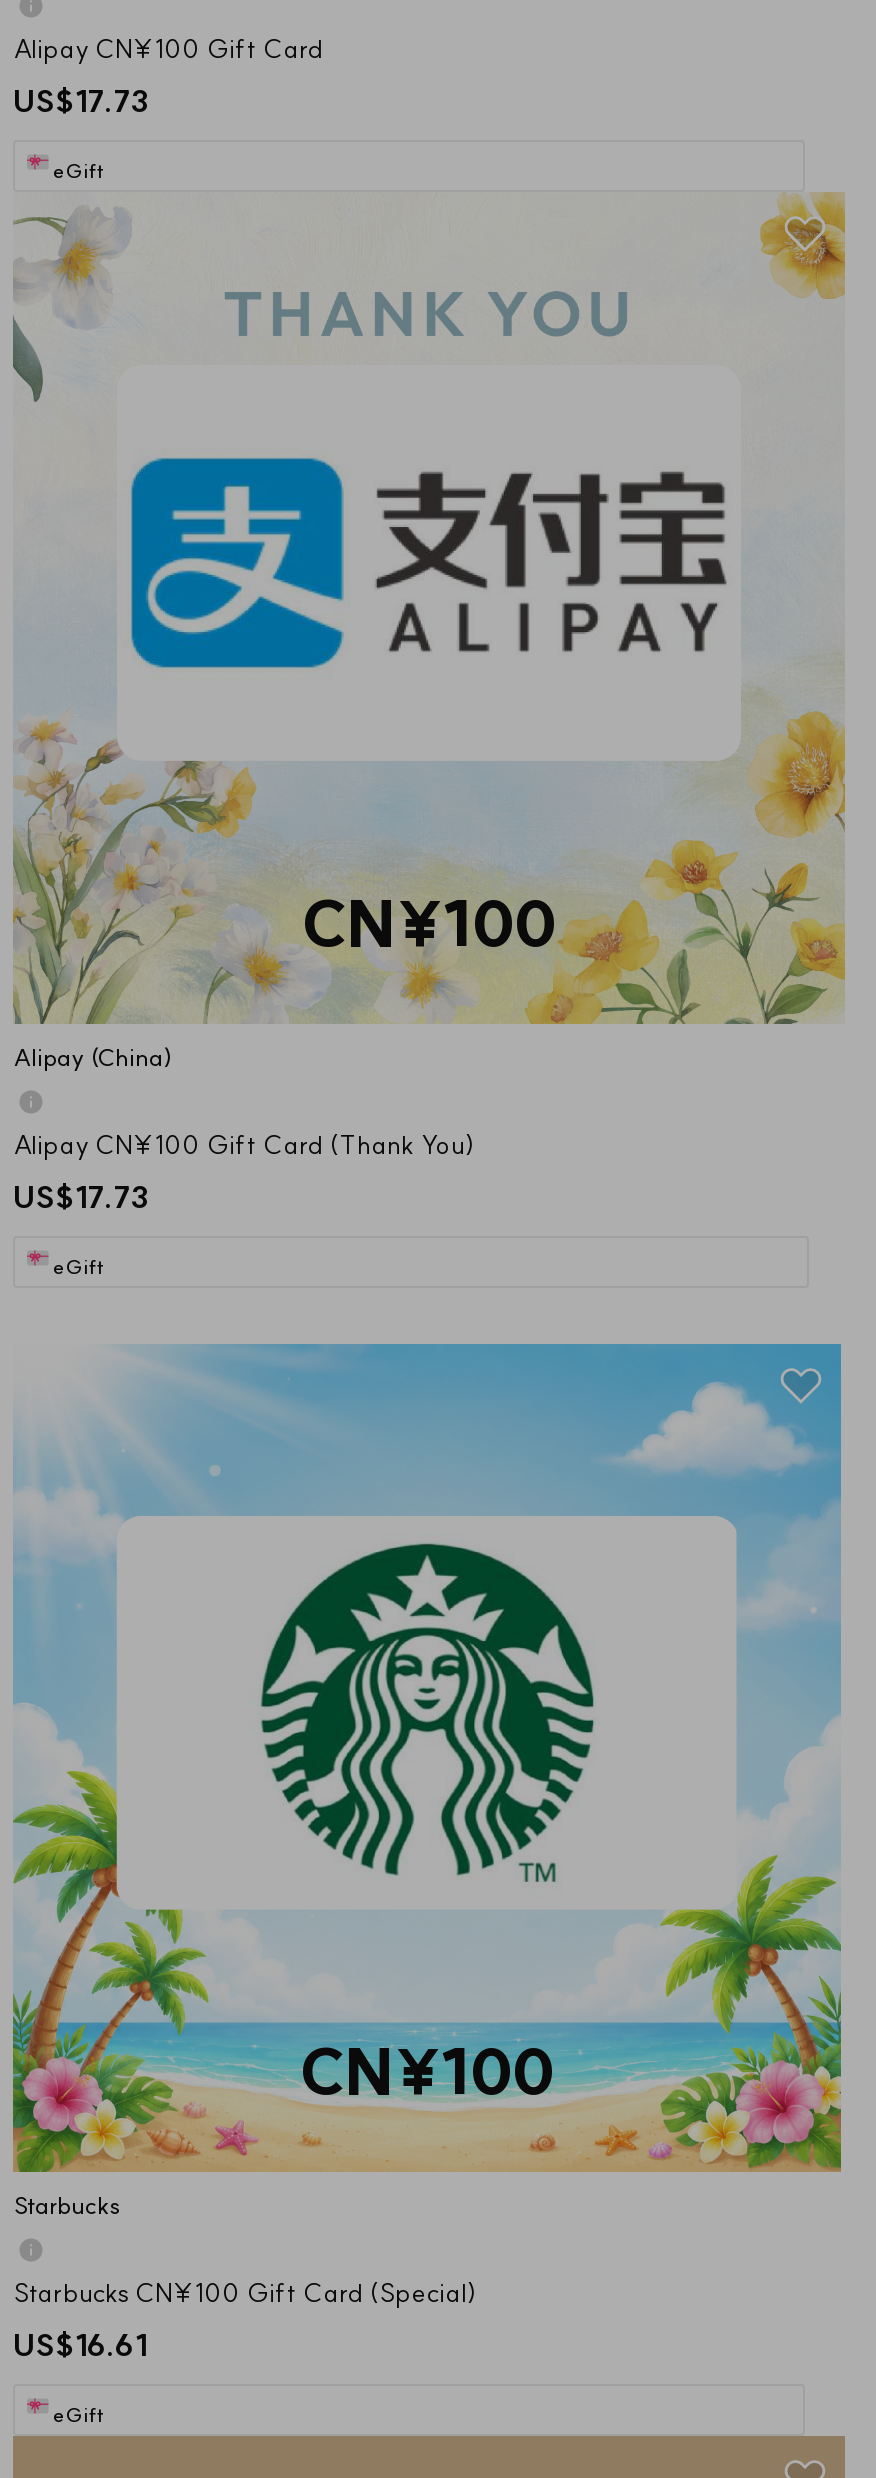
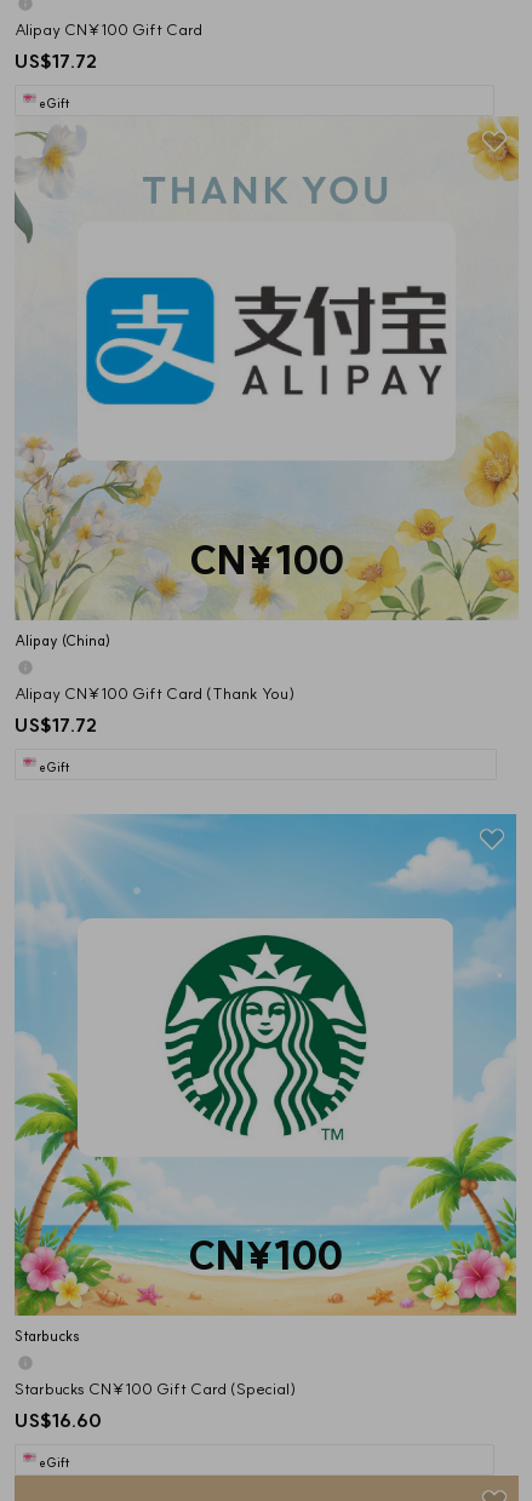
[13,82,151,120] US$17.73 -> [15,50,97,73] US$17.72
[13,1178,151,1216] US$17.73 -> [15,714,97,737] US$17.72
[13,2326,147,2364] US$16.61 -> [15,1409,102,1432] US$16.60

